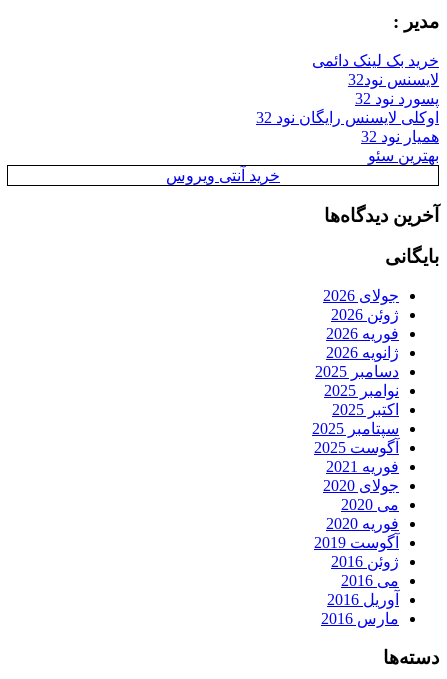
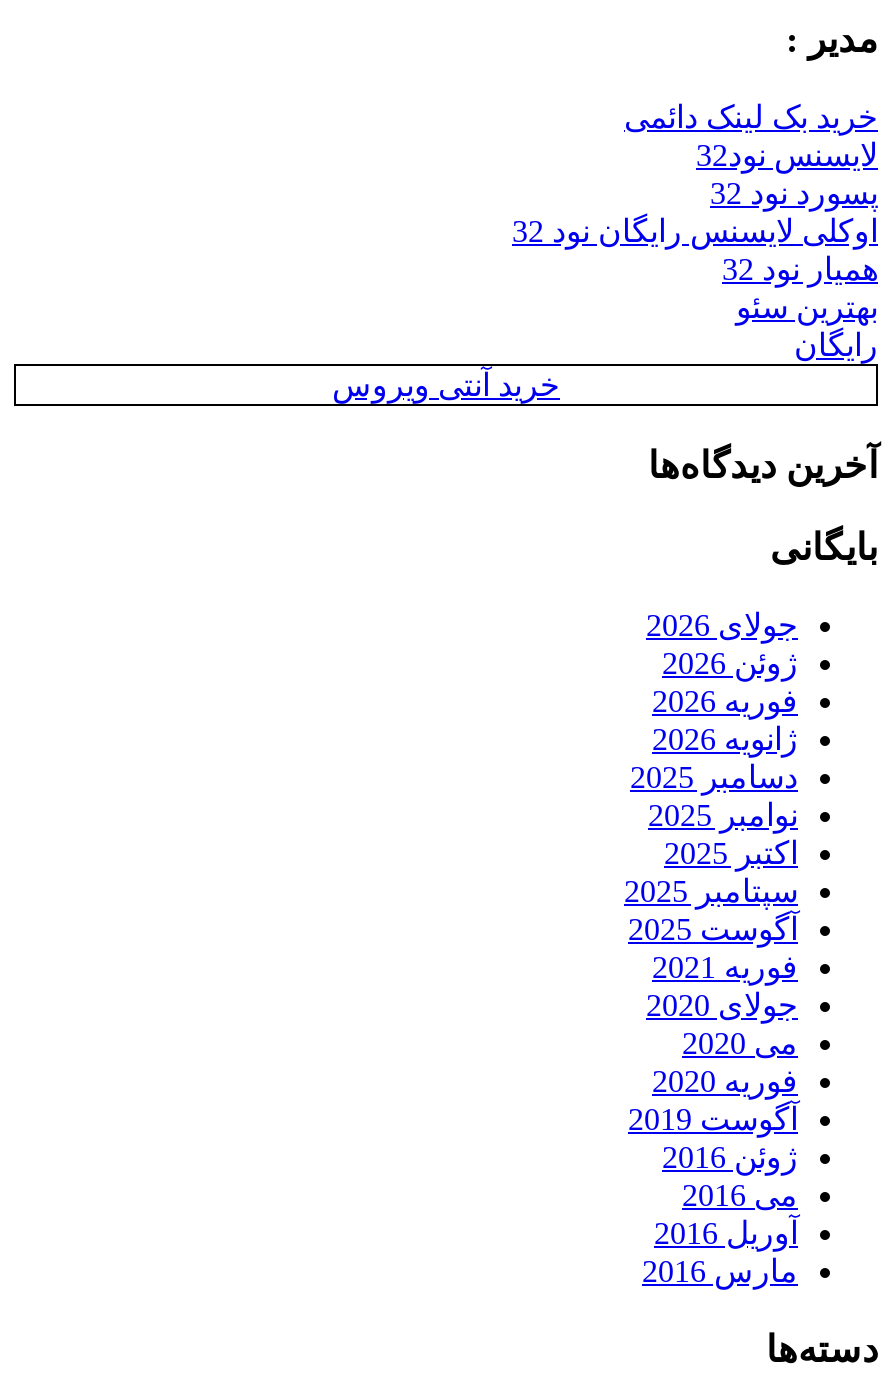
none -> [794,328,878,362] رایگان

